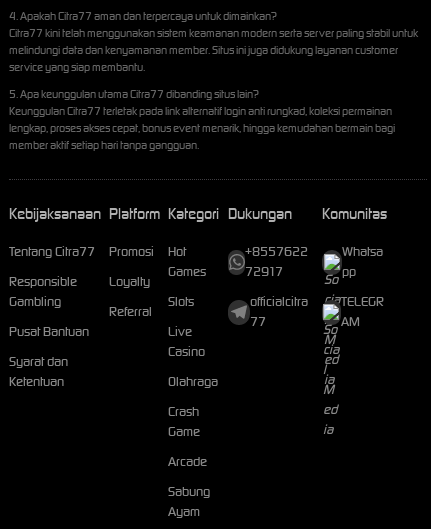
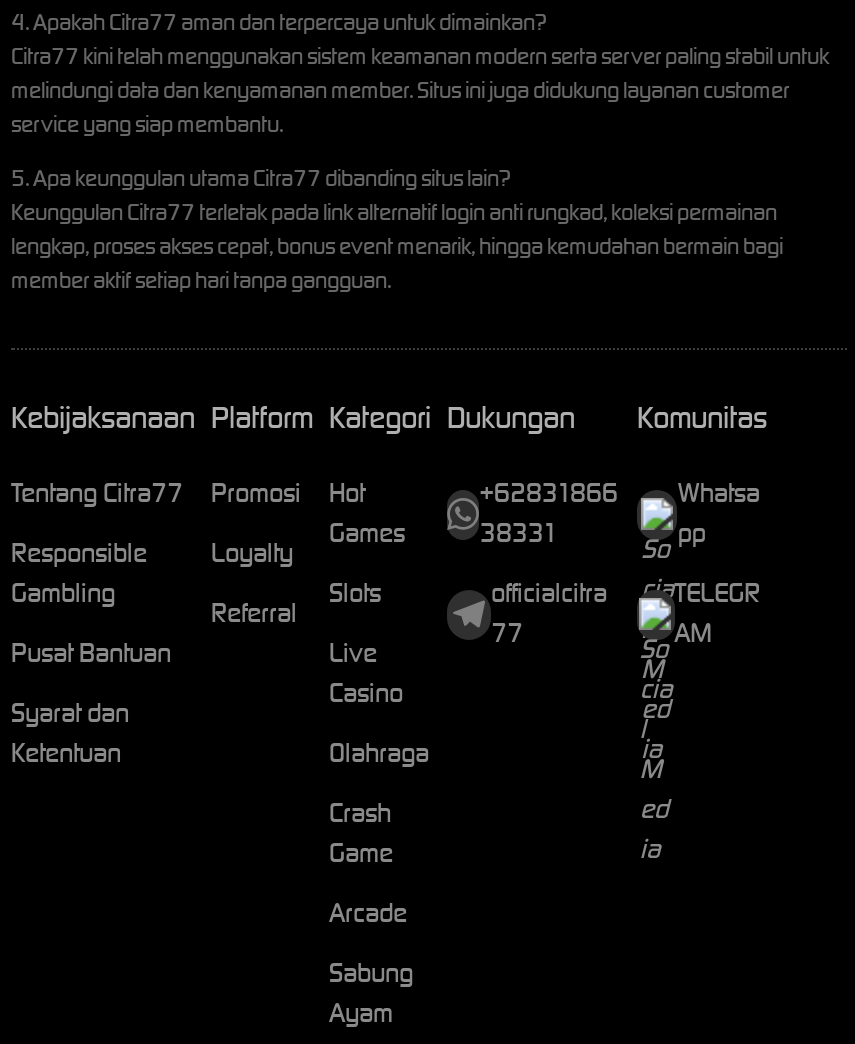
[245,243,308,260] +8557622 -> [480,477,618,511] +62831866
[245,263,283,280] 72917 -> [480,517,558,551] 38331

